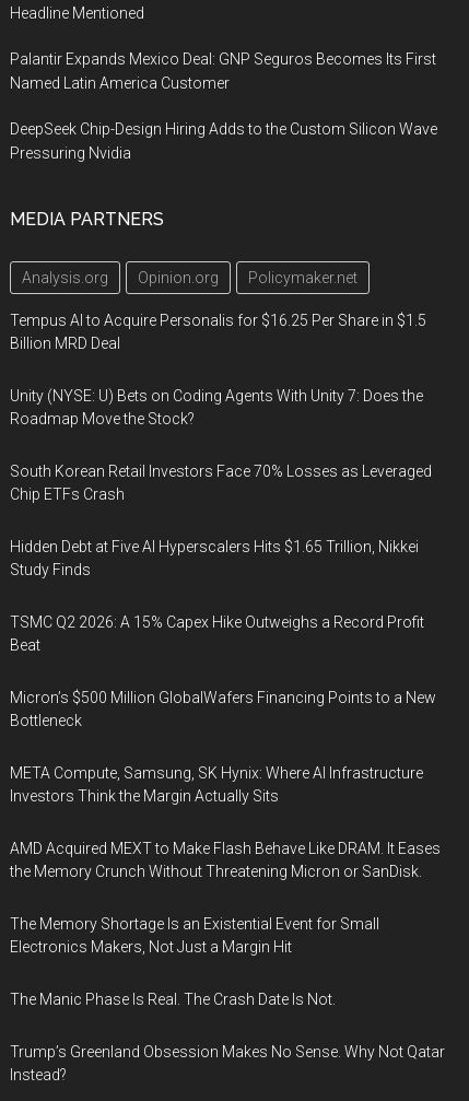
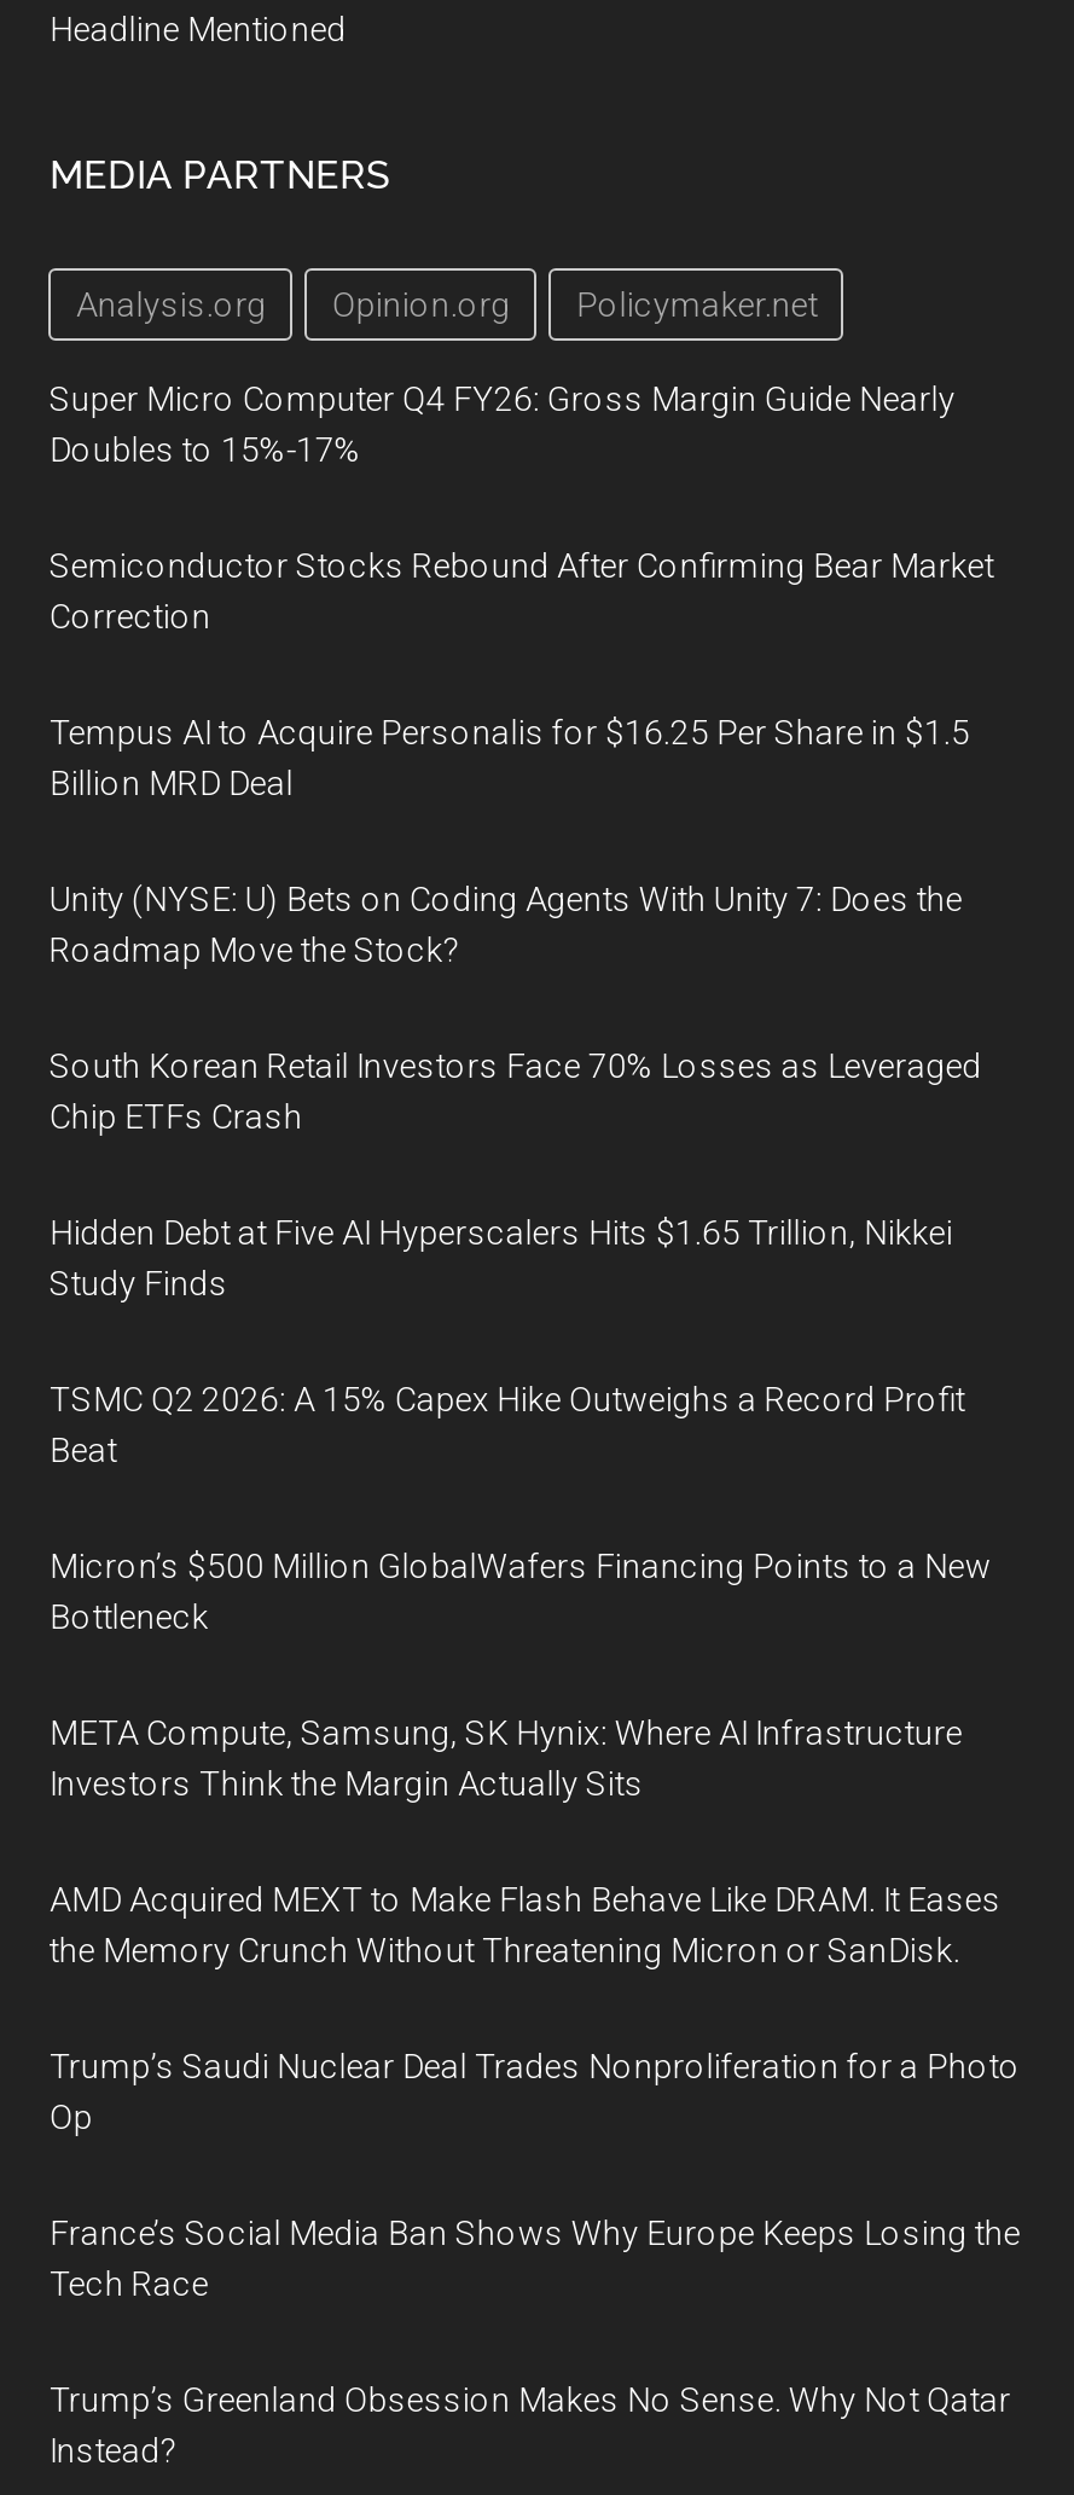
[10,50,438,162] Palantir Expands Mexico Deal: GNP Seguros Becomes Its First | Named Latin America Customer | DeepSeek Chip-Design Hiring Adds to the Custom Silicon Wave | Pressuring Nvidia -> none
moved [10,209,358,286] -> [49,152,818,324]: MEDIA PARTNERS | Analysis.org | Opinion.org | Policymaker.net
none -> [49,379,994,636] Super Micro Computer Q4 FY26: Gross Margin Guide Nearly | Doubles to 15%-17% | Semiconductor Stocks Rebound After Confirming Bear Market | Correction
[10,915,380,956] The Memory Shortage Is an Existential Event for Small | Electronics Makers, Not Just a Margin Hit -> [49,2047,1021,2136] Trump’s Saudi Nuclear Deal Trades Nonproliferation for a Photo | Op
[10,991,336,1008] The Manic Phase Is Real. The Crash Date Is Not. -> [49,2213,1021,2303] France’s Social Media Ban Shows Why Europe Keeps Losing the | Tech Race

